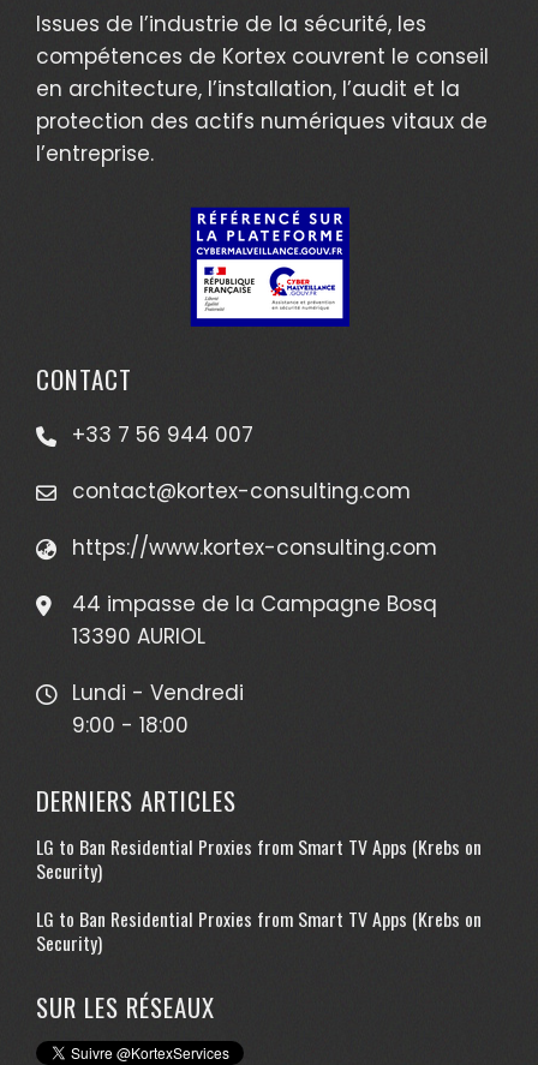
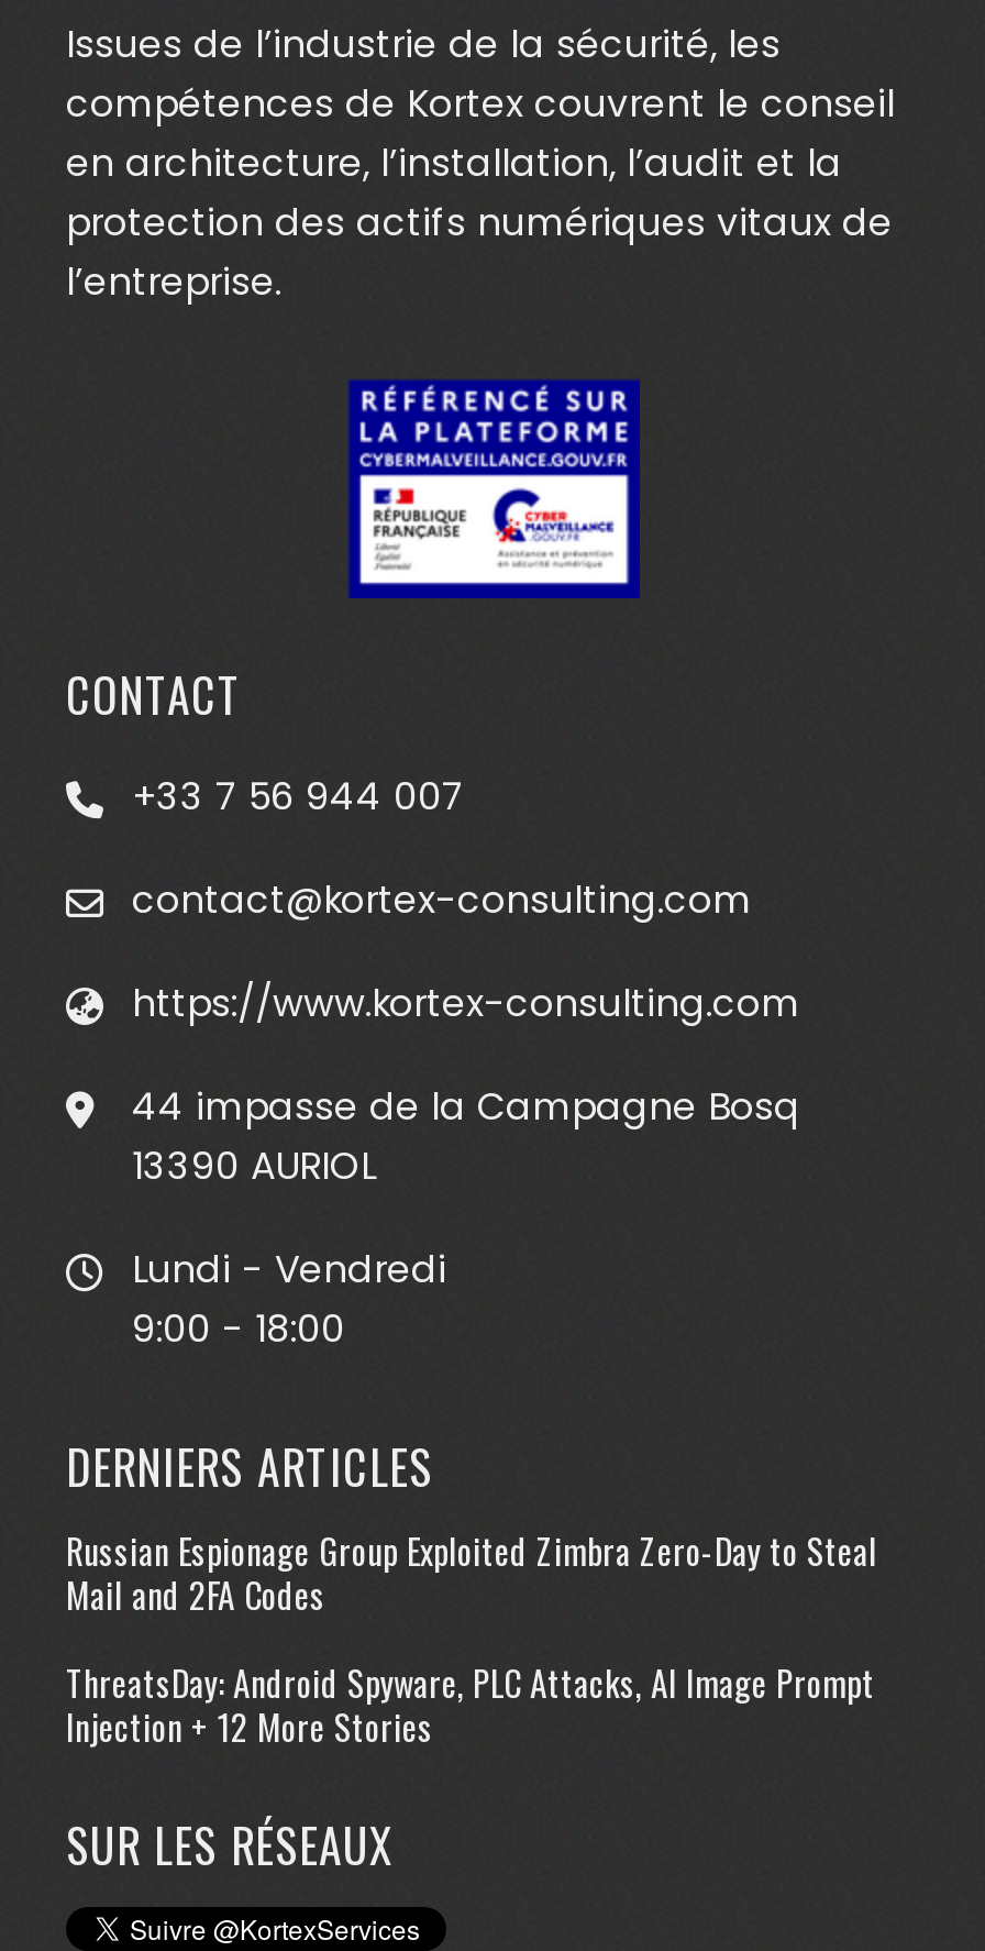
[36,832,482,885] LG to Ban Residential Proxies from Smart TV Apps (Krebs on | Security) -> [66,1524,877,1620] Russian Espionage Group Exploited Zimbra Zero-Day to Steal | Mail and 2FA Codes
[36,904,482,957] LG to Ban Residential Proxies from Smart TV Apps (Krebs on | Security) -> [66,1656,875,1752] ThreatsDay: Android Spyware, PLC Attacks, AI Image Prompt | Injection + 12 More Stories

